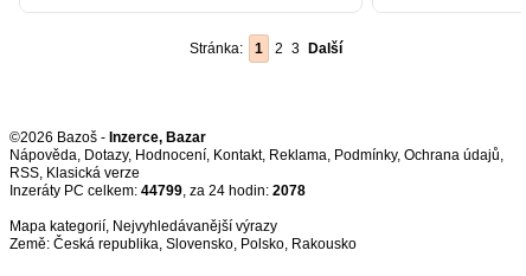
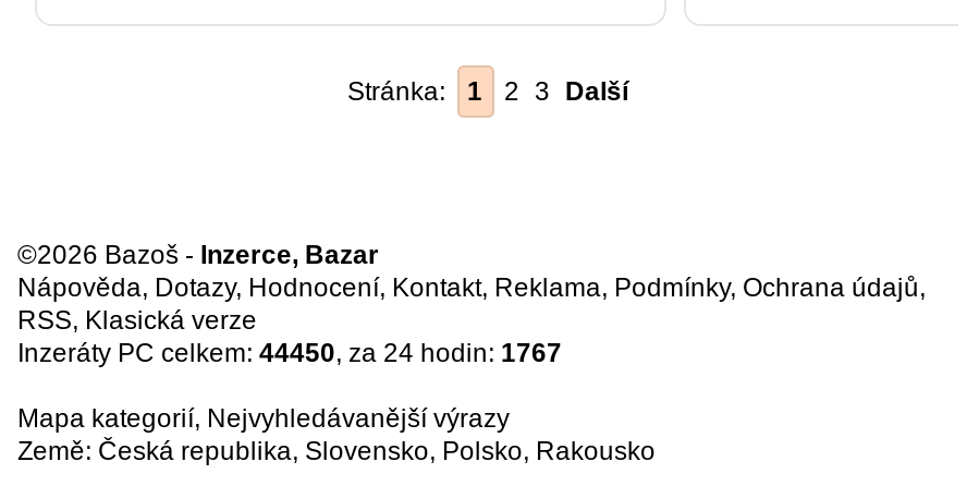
[9,182,306,199] Inzeráty PC celkem: 44799, za 24 hodin: 2078 -> [17,338,562,368] Inzeráty PC celkem: 44450, za 24 hodin: 1767

